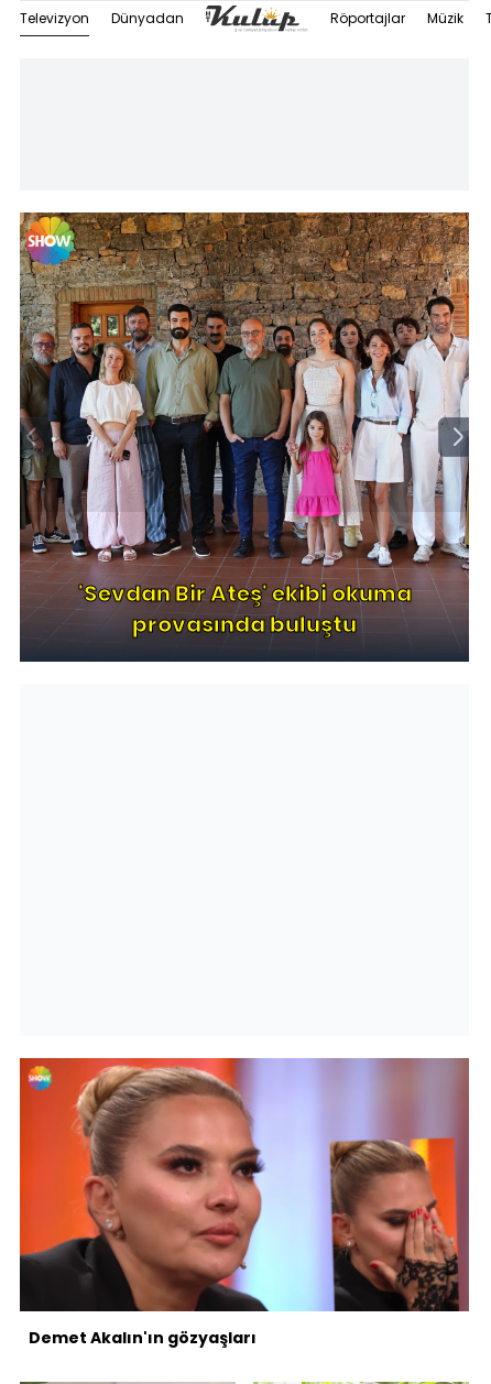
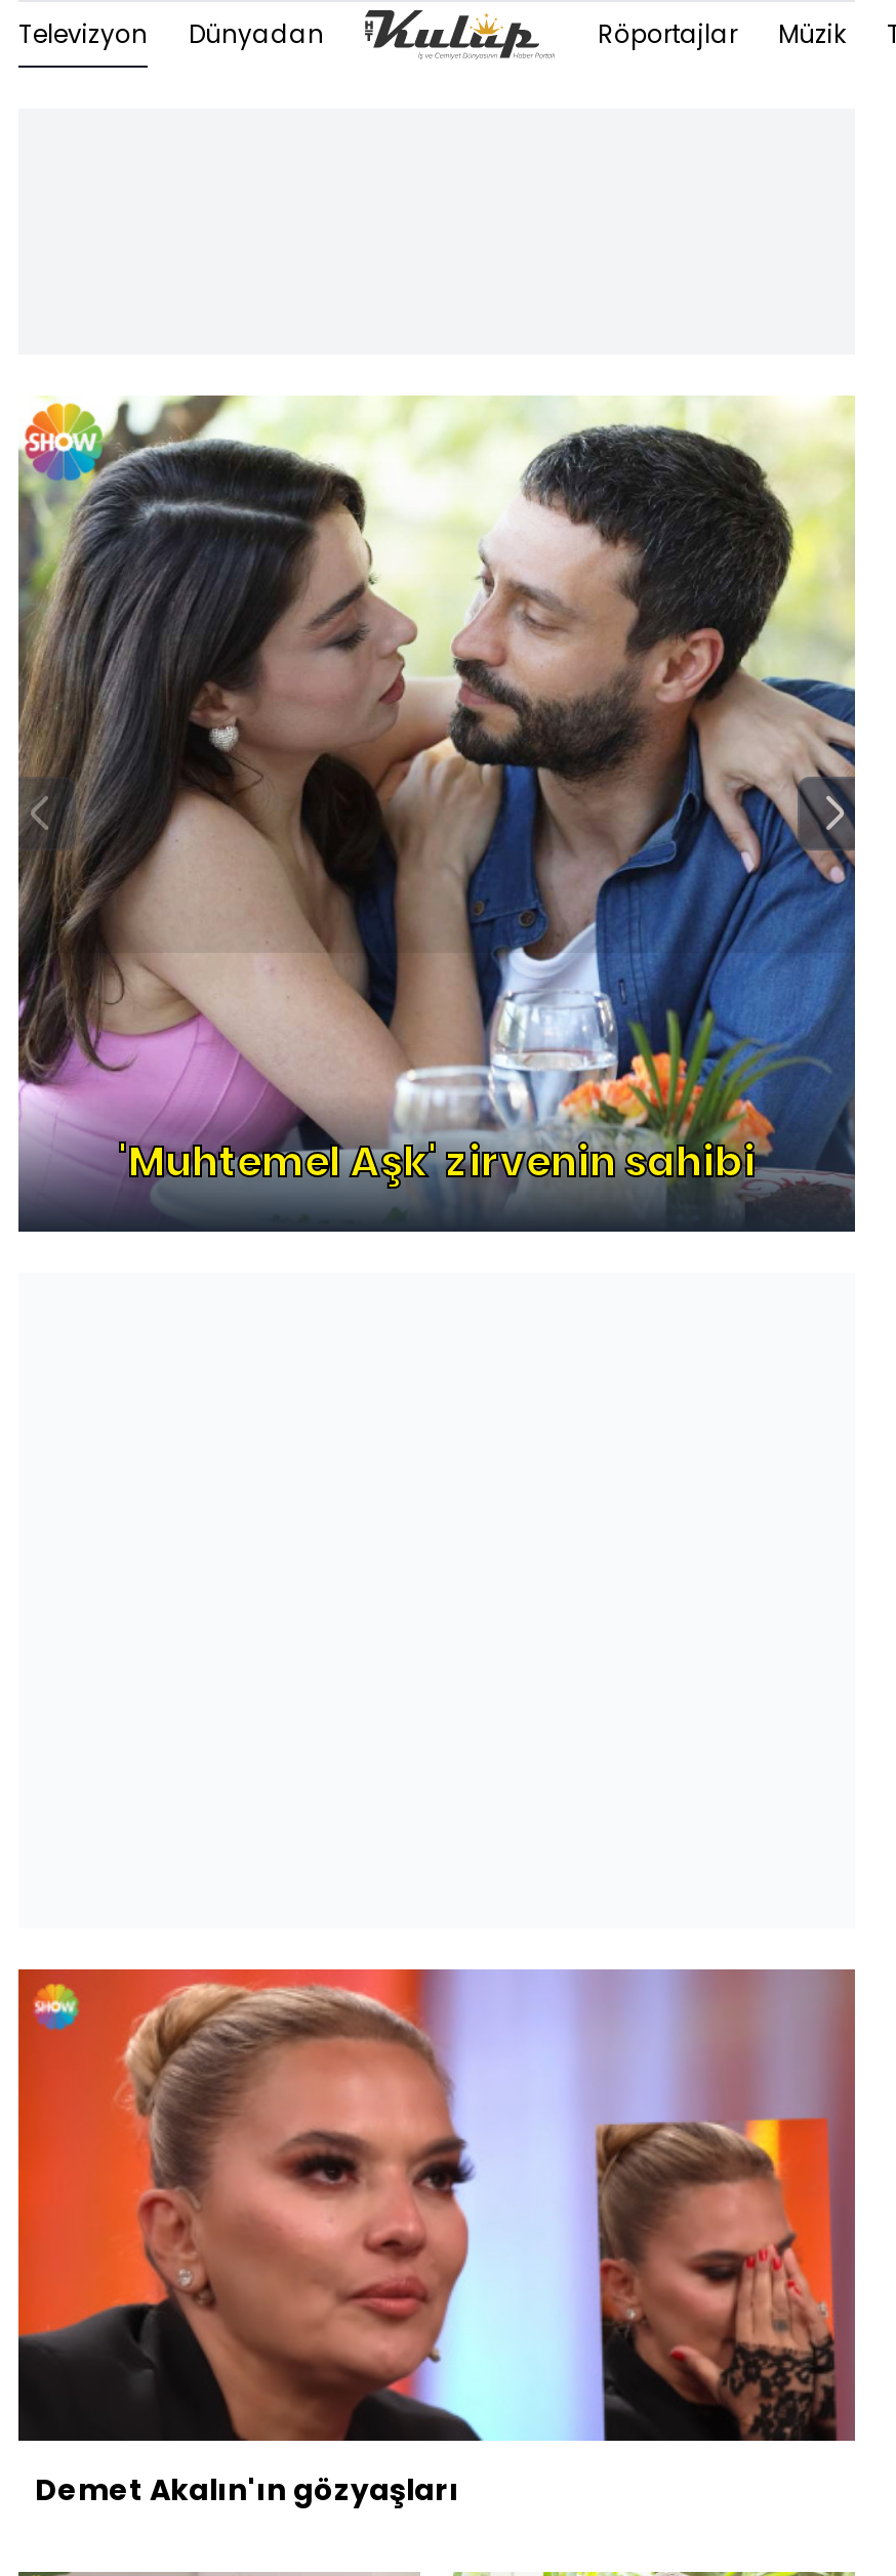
[19,211,470,650] [image] | 'Sevdan Bir Ateş' ekibi okuma | provasında buluştu -> [16,393,857,1211] [image] | 'Muhtemel Aşk' zirvenin sahibi

